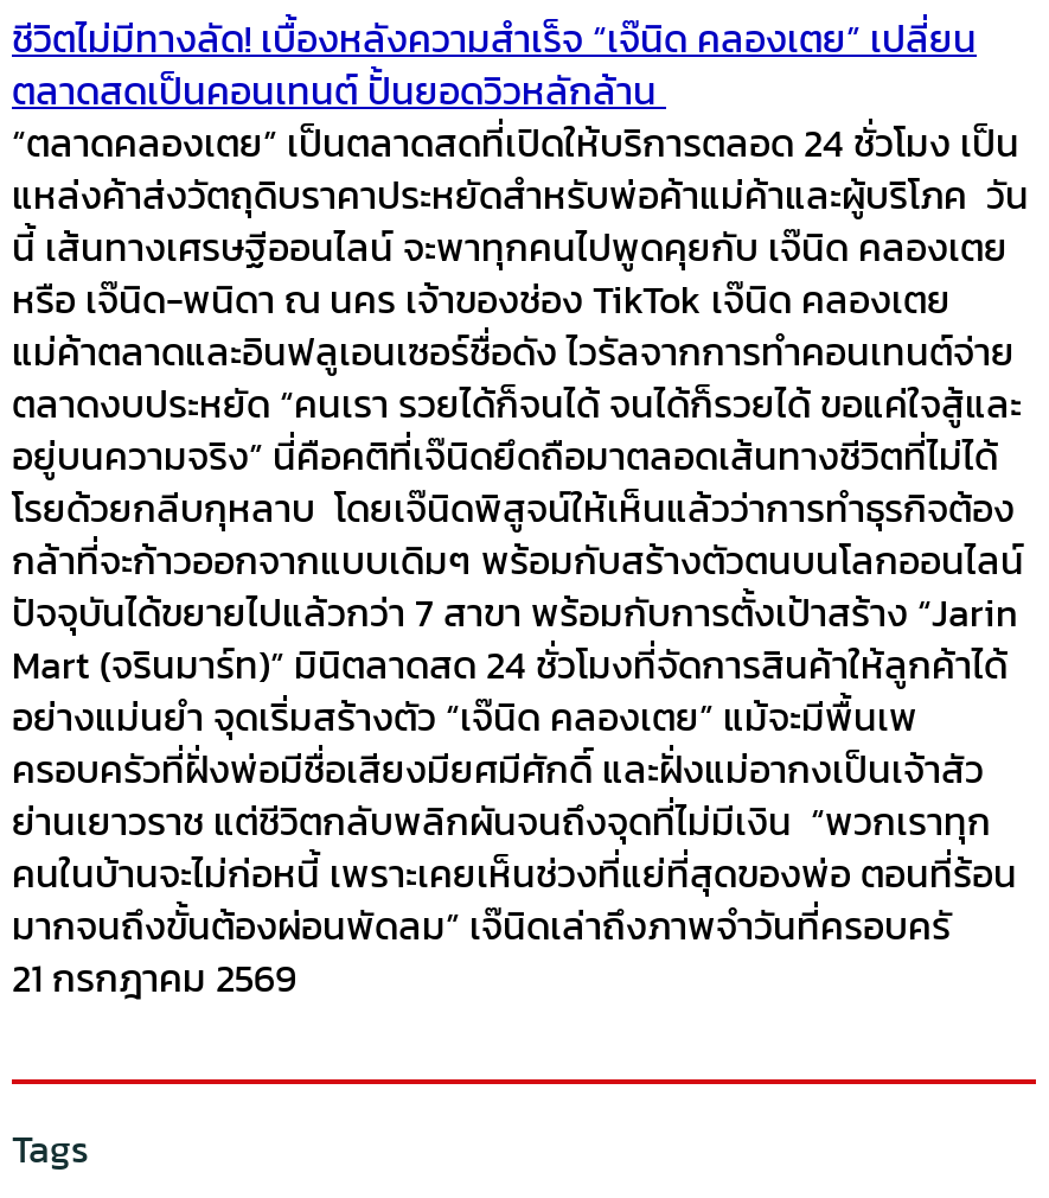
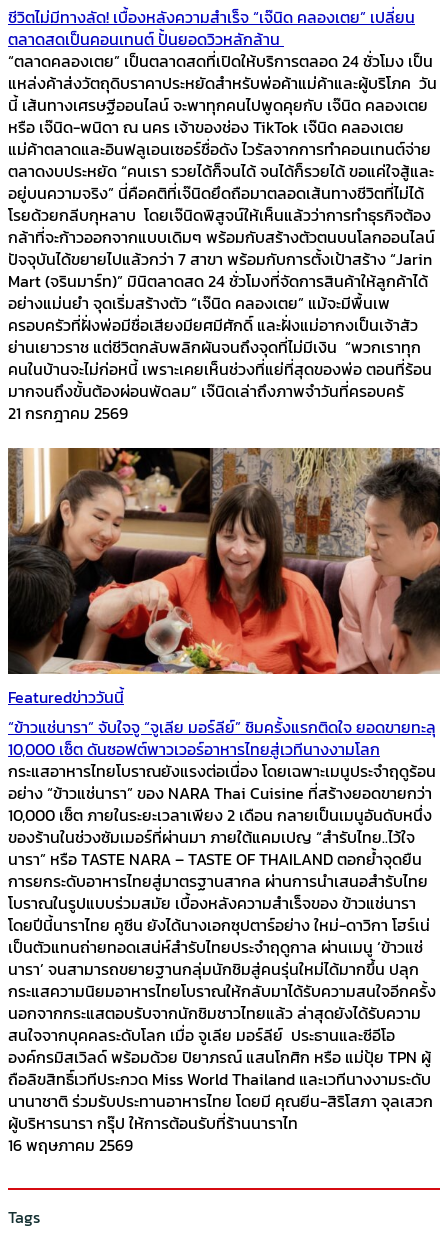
none -> [7,447,441,1157] [image] | Featuredข่าววันนี้ | “ข้าวแช่นารา” จับใจจู “จูเลีย มอร์ลีย์” ชิมครั้งแรกติดใจ ยอดขายทะลุ | 10,000 เซ็ต ดันซอฟต์พาวเวอร์อาหารไทยสู่เวทีนางงามโลก | กระแสอาหารไทยโบราณยังแรงต่อเนื่อง โดยเฉพาะเมนูประจำฤดูร้อน | อย่าง “ข้าวแช่นารา” ของ NARA Thai Cuisine ที่สร้างยอดขายกว่า | 10,000 เซ็ต ภายในระยะเวลาเพียง 2 เดือน กลายเป็นเมนูอันดับหนึ่ง | ของร้านในช่วงซัมเมอร์ที่ผ่านมา ภายใต้แคมเปญ “สำรับไทย..ไว้ใจ | นารา” หรือ TASTE NARA – TASTE OF THAILAND ตอกย้ำจุดยืน | การยกระดับอาหารไทยสู่มาตรฐานสากล ผ่านการนำเสนอสำรับไทย | โบราณในรูปแบบร่วมสมัย เบื้องหลังความสำเร็จของ ข้าวแช่นารา | โดยปีนี้นาราไทย คูซีน ยังได้นางเอกซุปตาร์อย่าง ใหม่-ดาวิกา โฮร์เน่ | เป็นตัวแทนถ่ายทอดเสน่ห์สำรับไทยประจำฤดูกาล ผ่านเมนู ‘ข้าวแช่ | นารา’ จนสามารถขยายฐานกลุ่มนักชิมสู่คนรุ่นใหม่ได้มากขึ้น ปลุก | กระแสความนิยมอาหารไทยโบราณให้กลับมาได้รับความสนใจอีกครั้ง | นอกจากกระแสตอบรับจากนักชิมชาวไทยแล้ว ล่าสุดยังได้รับความ | สนใจจากบุคคลระดับโลก เมื่อ จูเลีย มอร์ลีย์ ประธานและซีอีโอ | องค์กรมิสเวิลด์ พร้อมด้วย ปิยาภรณ์ แสนโกศิก หรือ แม่ปุ้ย TPN ผู้ | ถือลิขสิทธิ์เวทีประกวด Miss World Thailand และเวทีนางงามระดับ | นานาชาติ ร่วมรับประทานอาหารไทย โดยมี คุณยีน-สิริโสภา จุลเสวก | ผู้บริหารนารา กรุ๊ป ให้การต้อนรับที่ร้านนาราไท | 16 พฤษภาคม 2569

